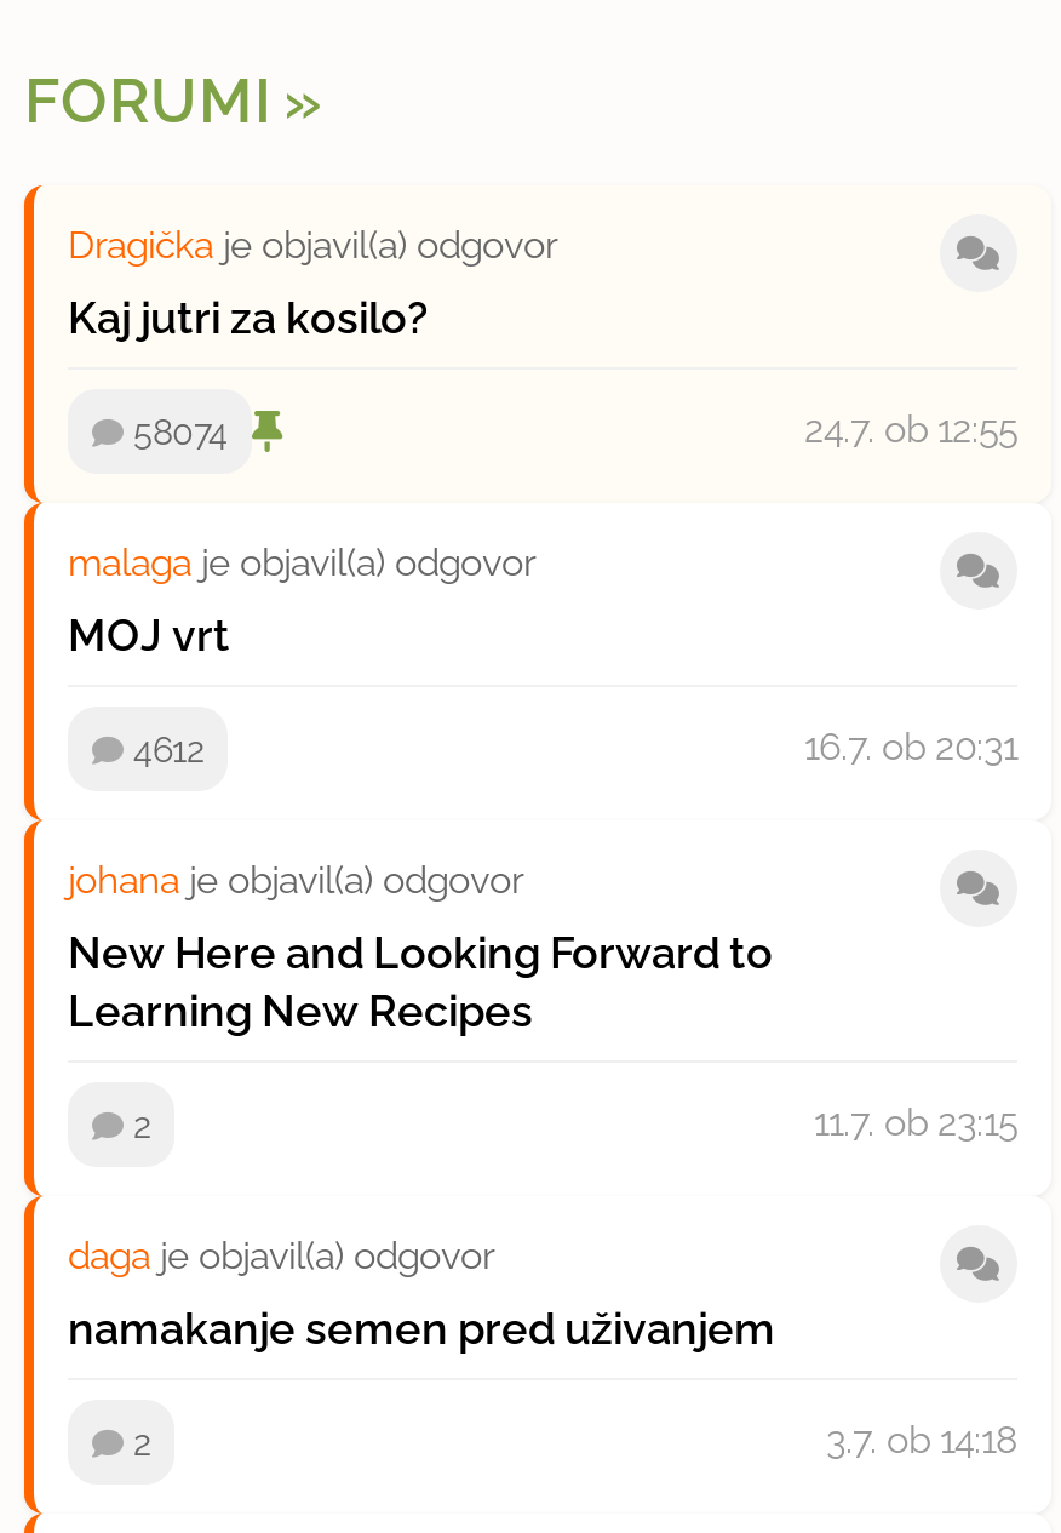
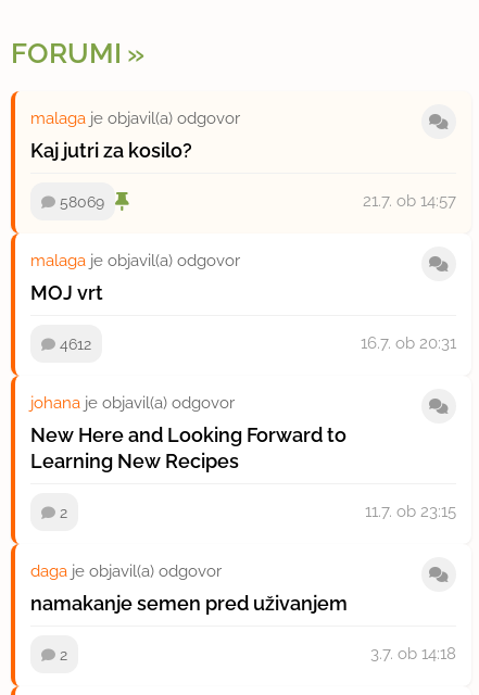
[68,225,557,269] Dragička je objavil(a) odgovor -> [30,109,240,129] malaga je objavil(a) odgovor
[133,412,228,453] 58074 -> [60,193,104,211] 58069
[804,409,1017,453] 24.7. ob 12:55 -> [363,192,456,211] 21.7. ob 14:57

